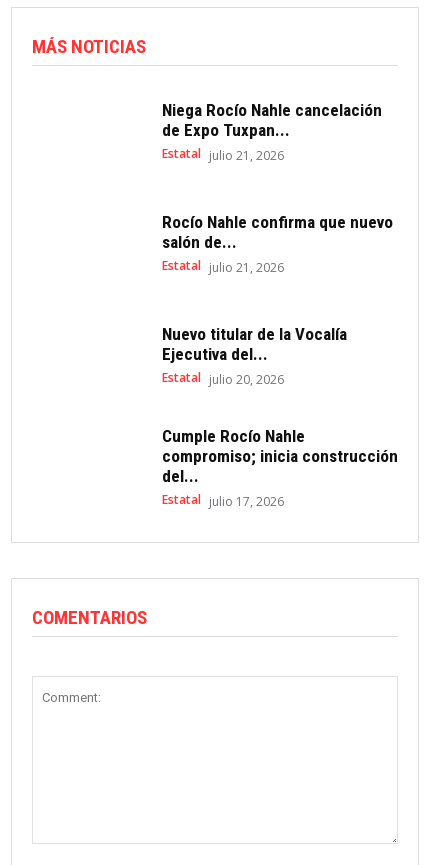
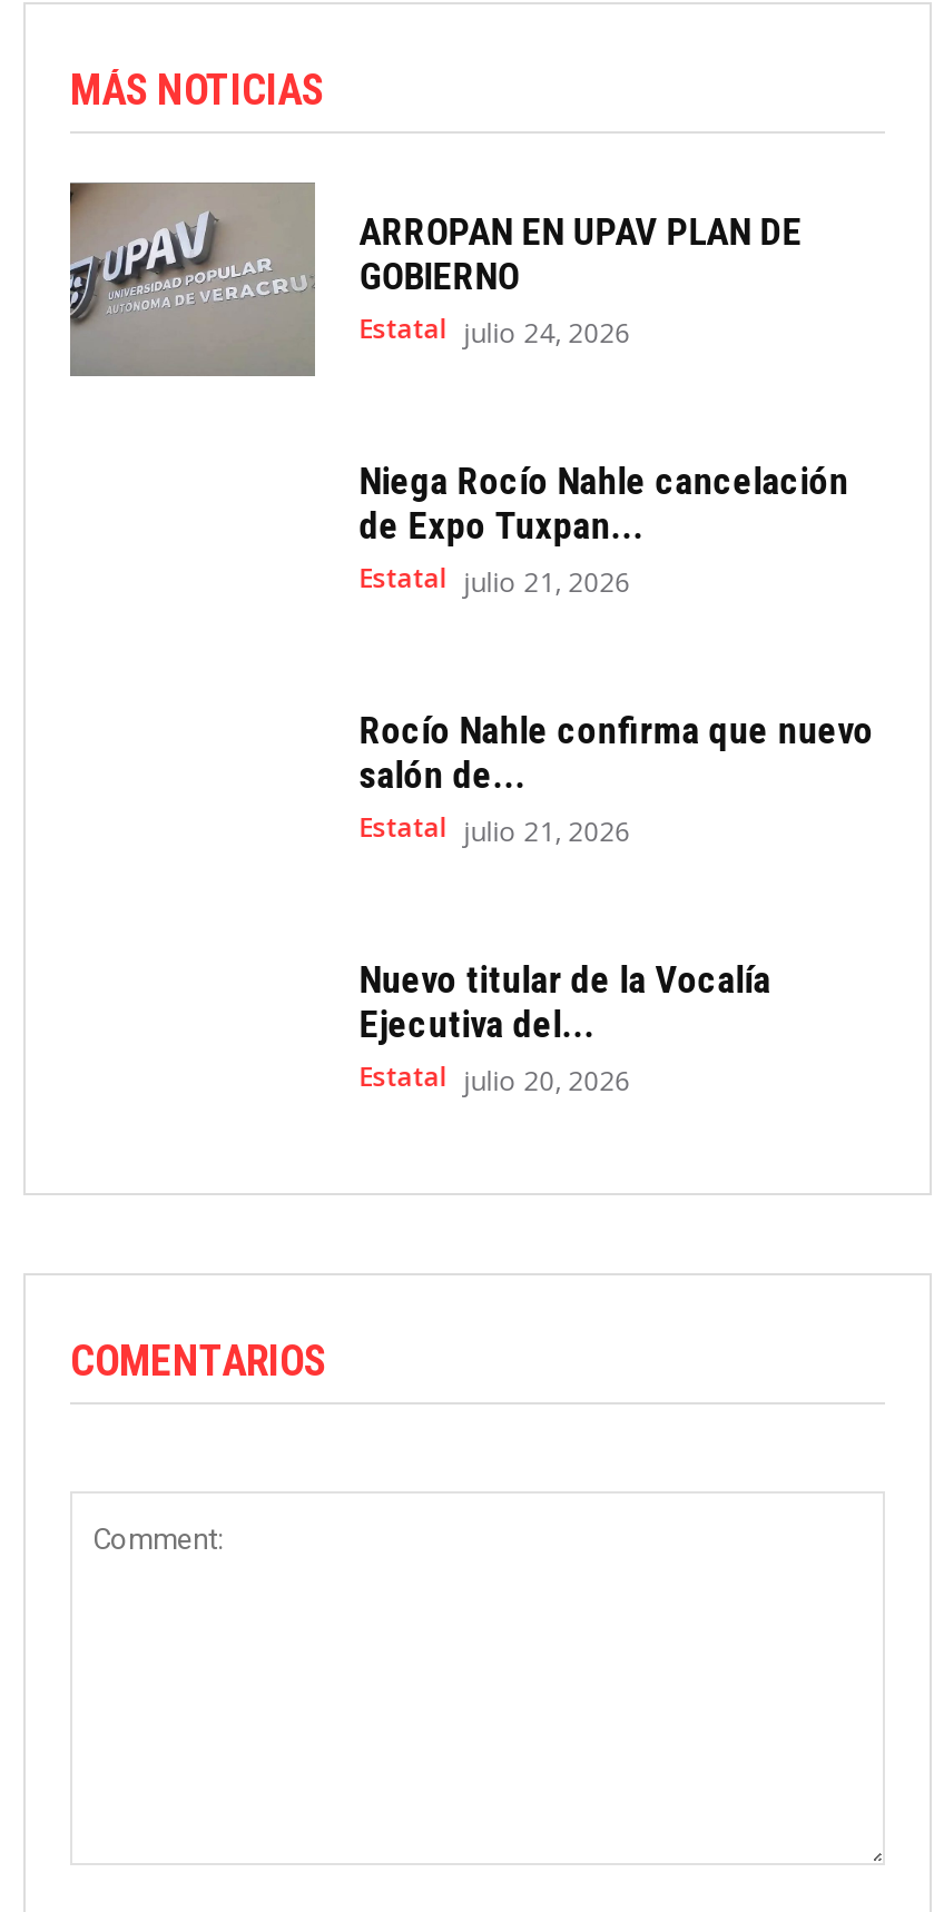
none -> [68,180,802,378] [image] | ARROPAN EN UPAV PLAN DE | GOBIERNO | Estatal julio 24, 2026
moved [162,100,393,388] -> [359,458,873,1098]: Niega Rocío Nahle cancelación | de Expo Tuxpan... | Estatal julio 21, 2026 | ... | Ejecutiva del... | Estatal julio 20, 2026
[162,425,398,509] Cumple Rocío Nahle | compromiso; inicia construcción | del... | Estatal julio 17, 2026 -> none

